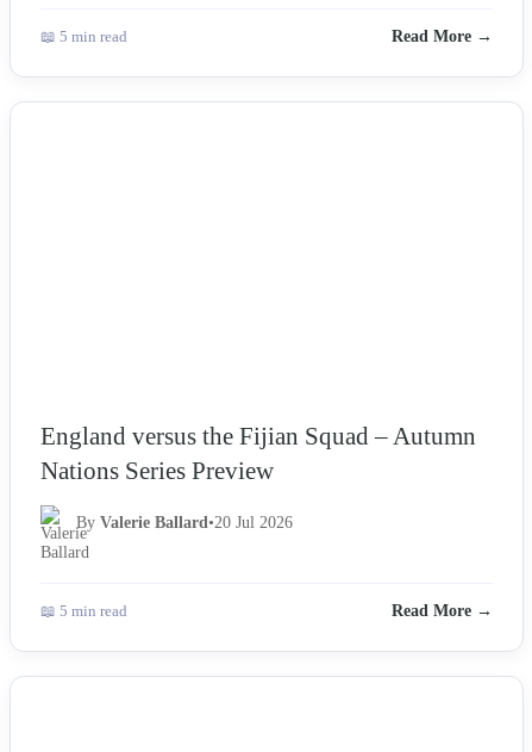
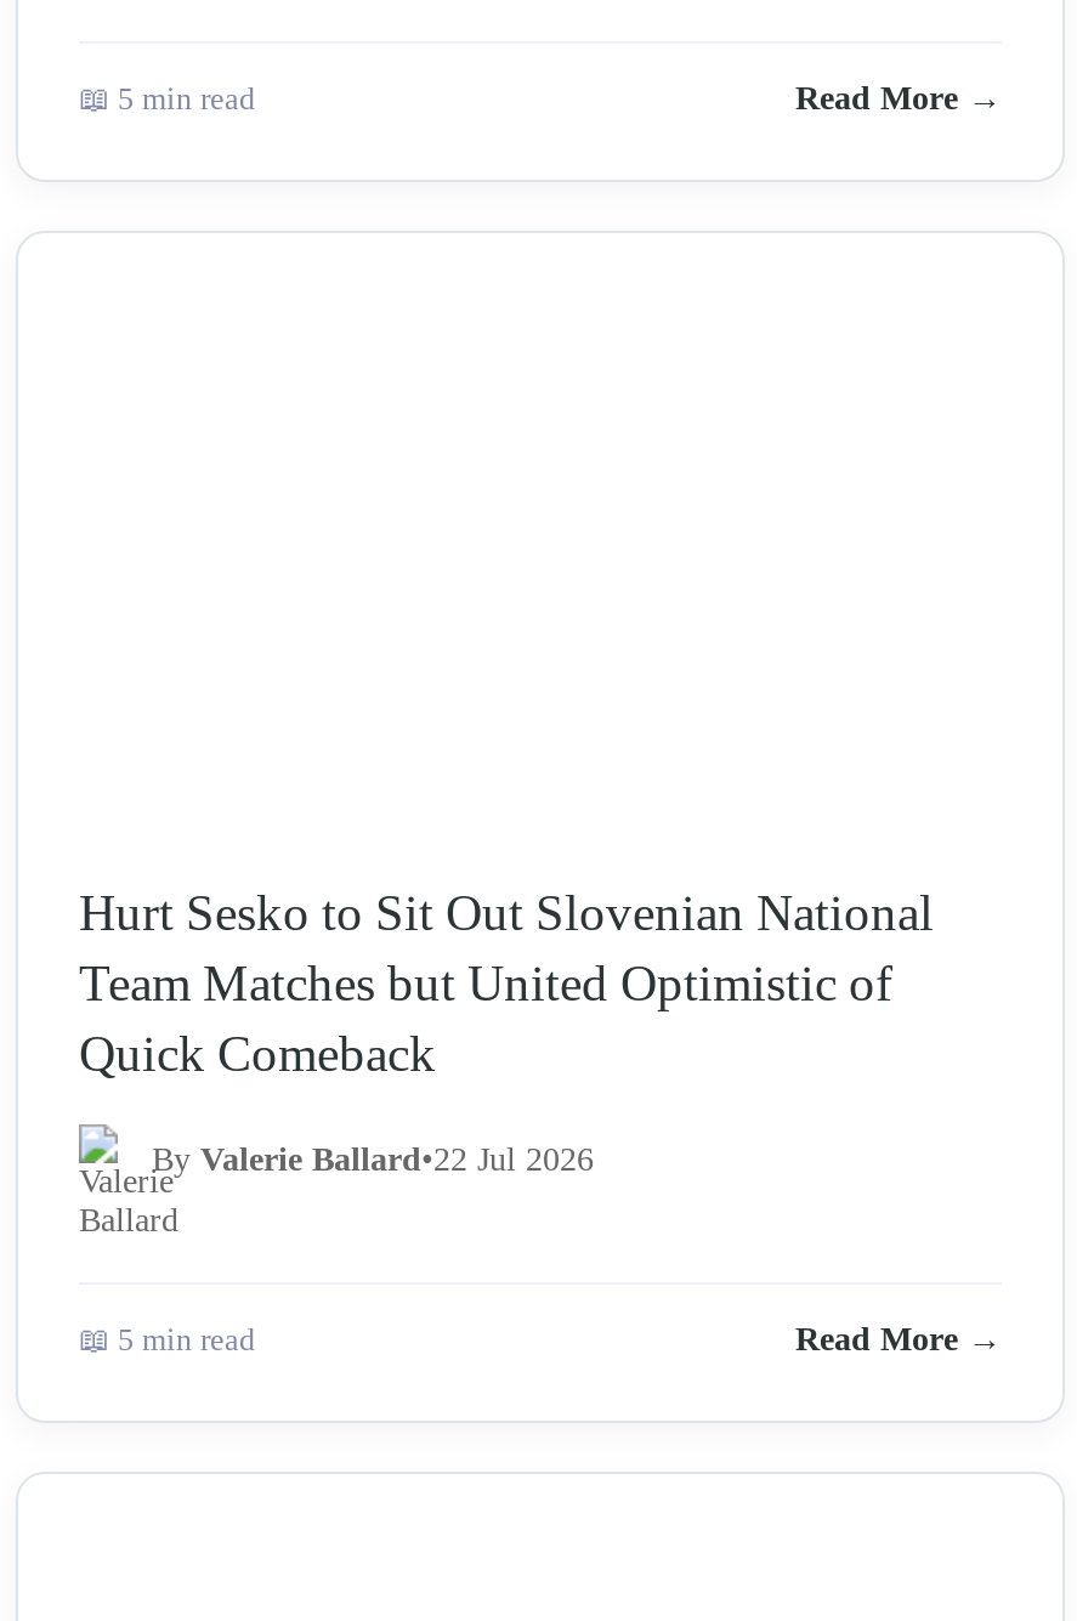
[40,422,476,484] England versus the Fijian Squad – Autumn | Nations Series Preview -> [79,885,934,1081] Hurt Sesko to Sit Out Slovenian National | Team Matches but United Optimistic of | Quick Comeback
[76,514,293,532] By Valerie Ballard•20 Jul 2026 -> [152,1142,594,1179] By Valerie Ballard•22 Jul 2026

